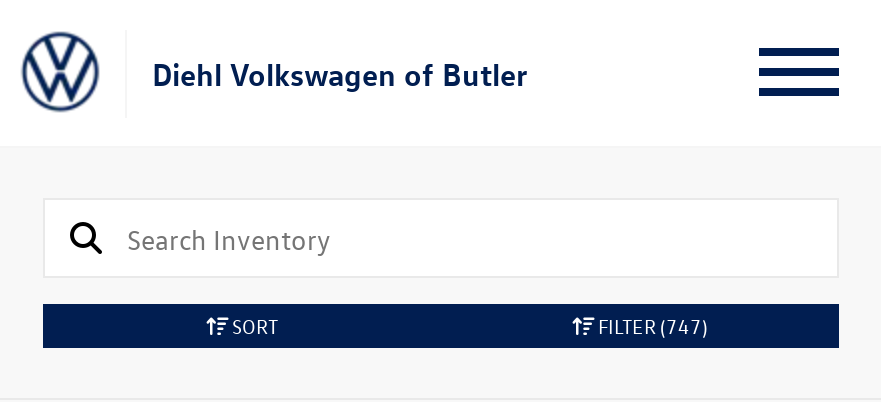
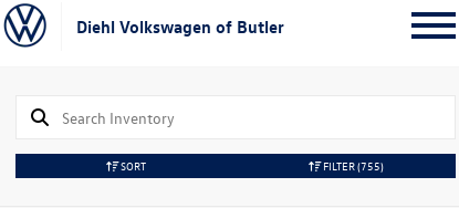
[594,310,708,340] FILTER (747) -> [320,157,383,173] FILTER (755)

